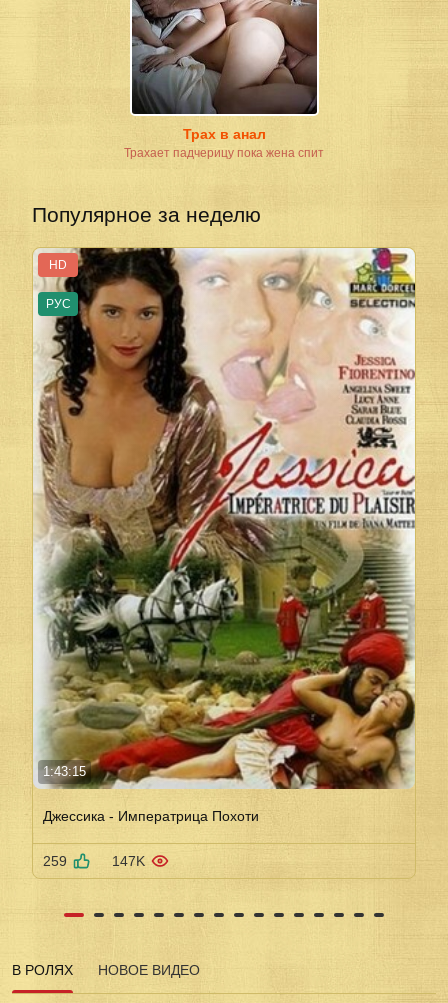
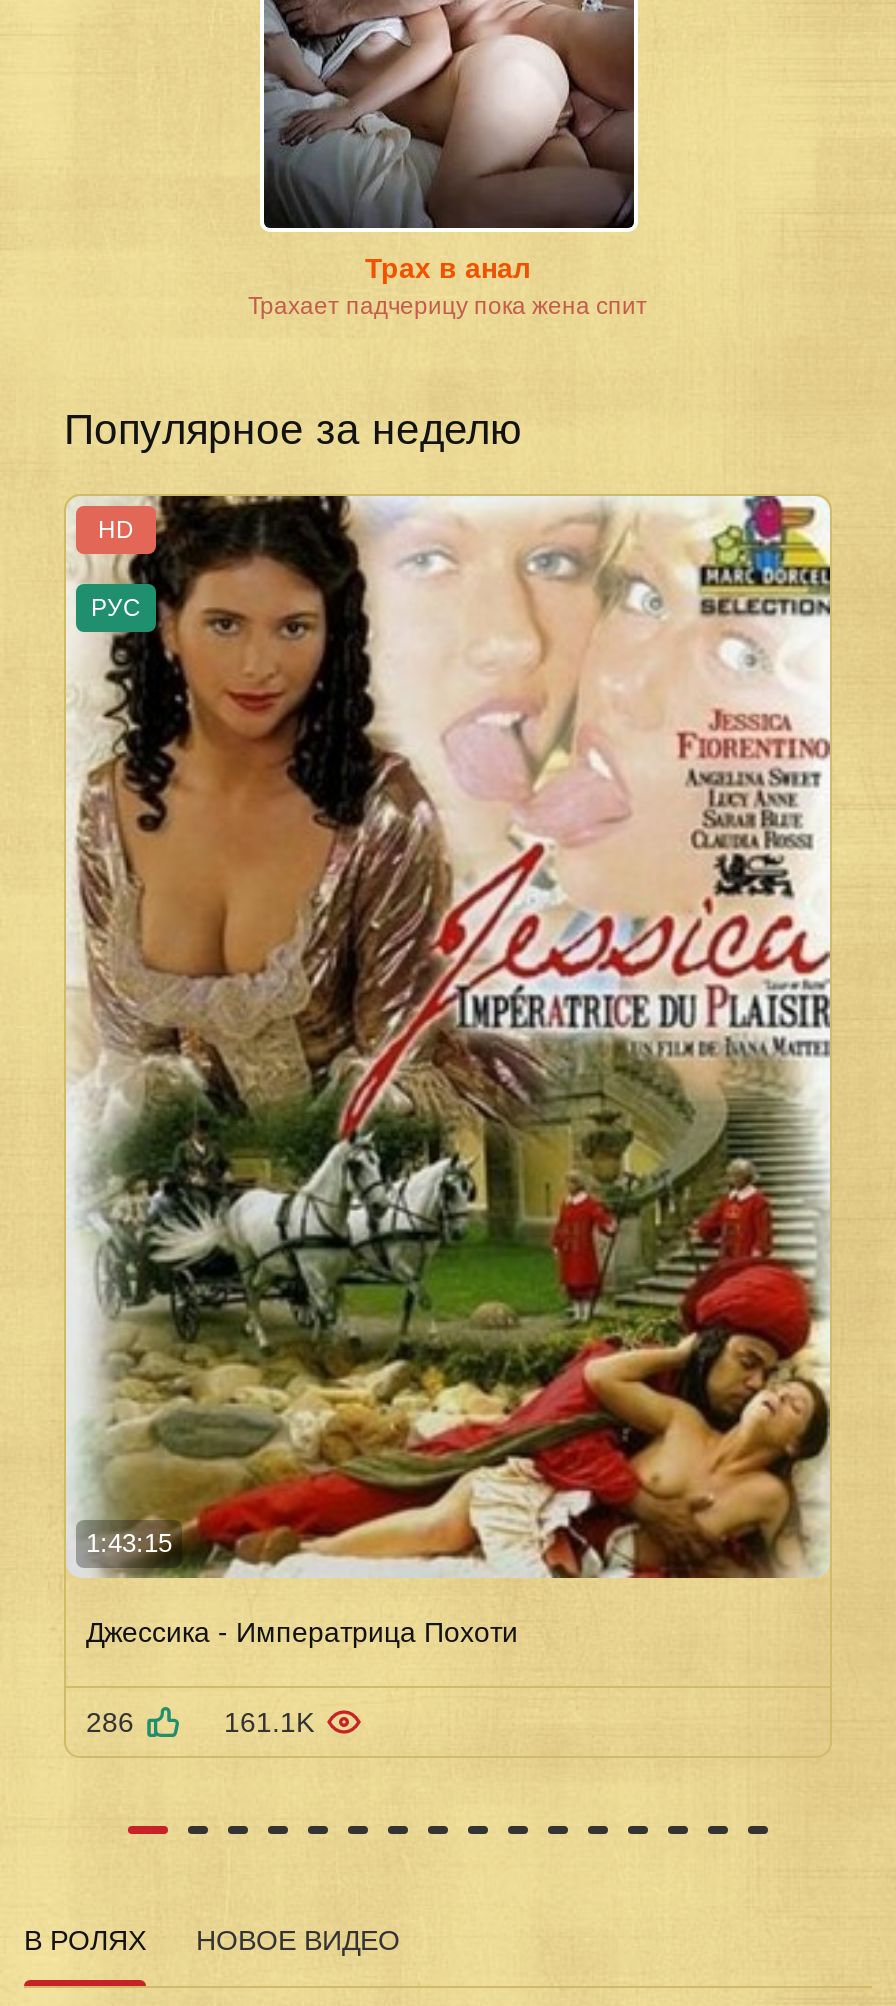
[43,853,145,869] 259 | 147K -> [86,1707,314,1739] 286 | 161.1K

